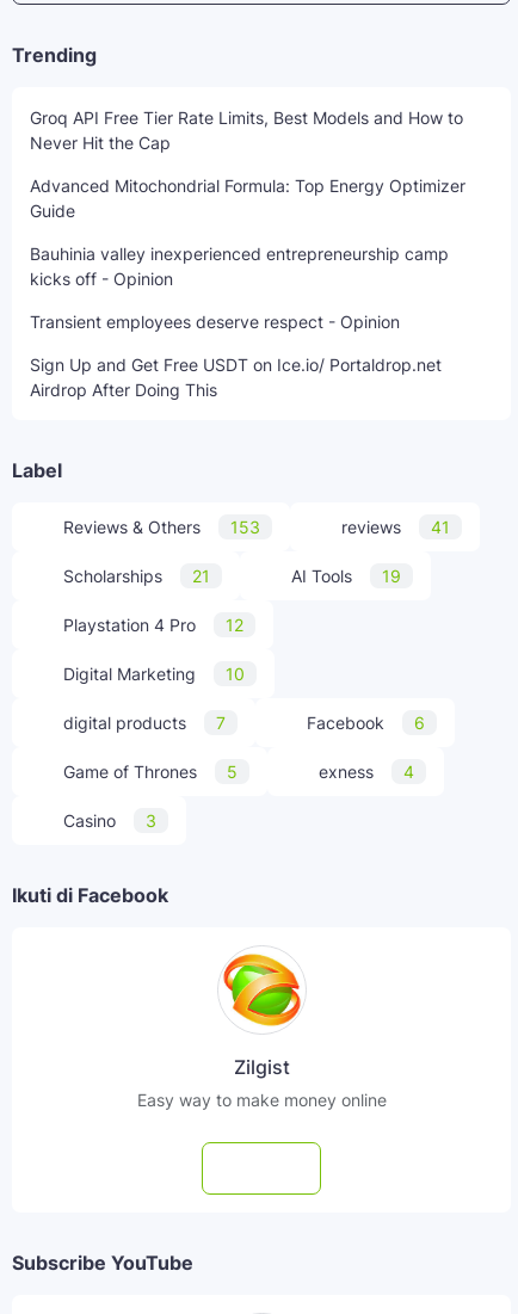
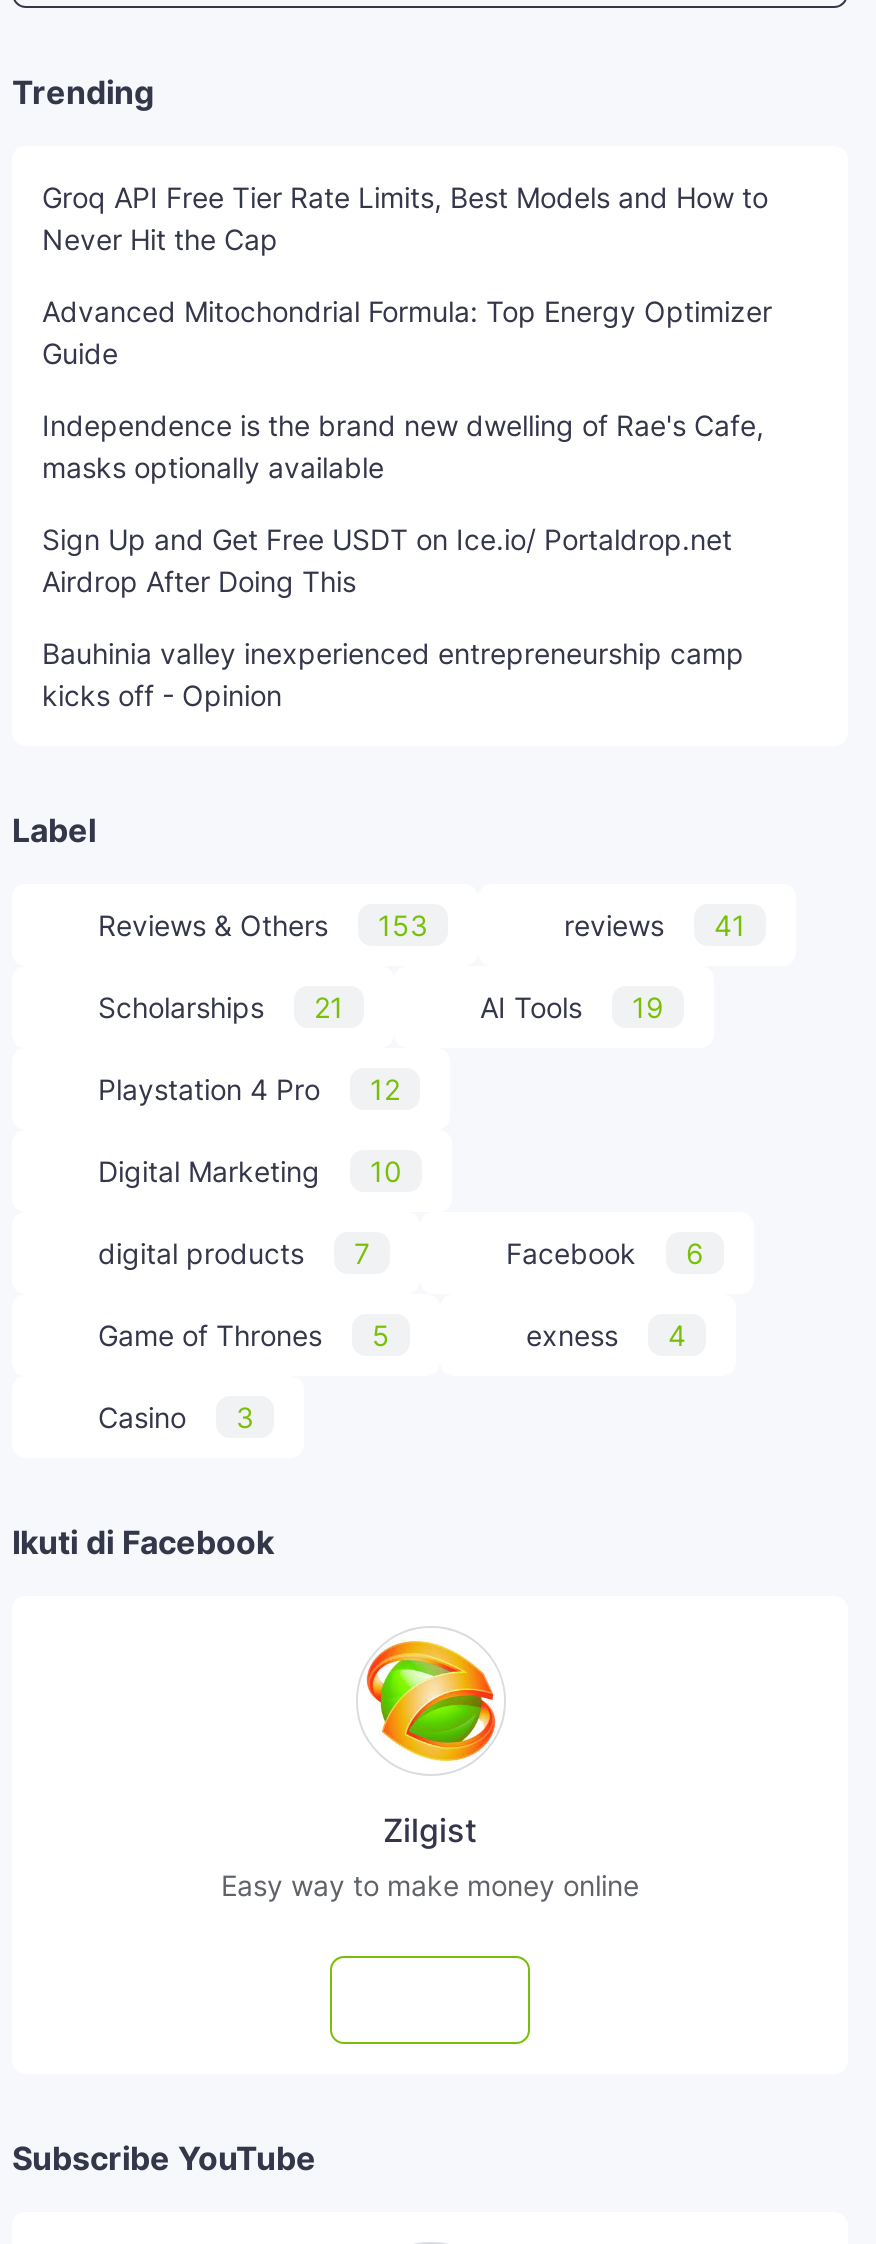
none -> [42,408,764,484] Independence is the brand new dwelling of Rae's Cafe, | masks optionally available
moved [30,244,449,289] -> [42,636,744,712]: Bauhinia valley inexperienced entrepreneurship camp | kicks off - Opinion
[30,312,400,332] Transient employees deserve respect - Opinion -> none
moved [30,355,442,400] -> [42,522,732,598]: Sign Up and Get Free USDT on Ice.io/ Portaldrop.net | Airdrop After Doing This

